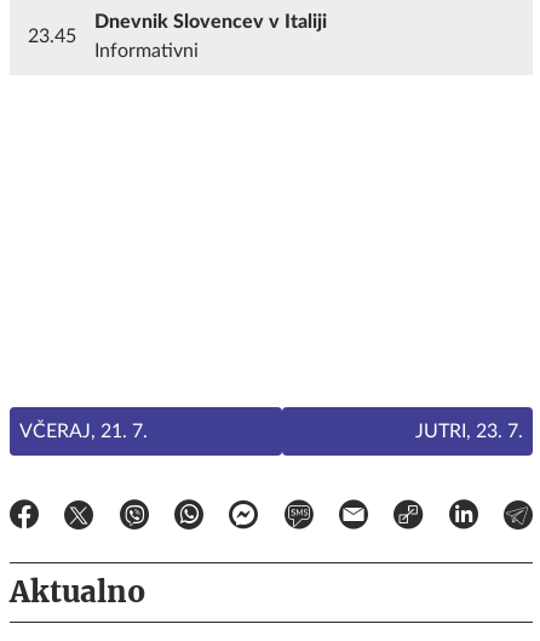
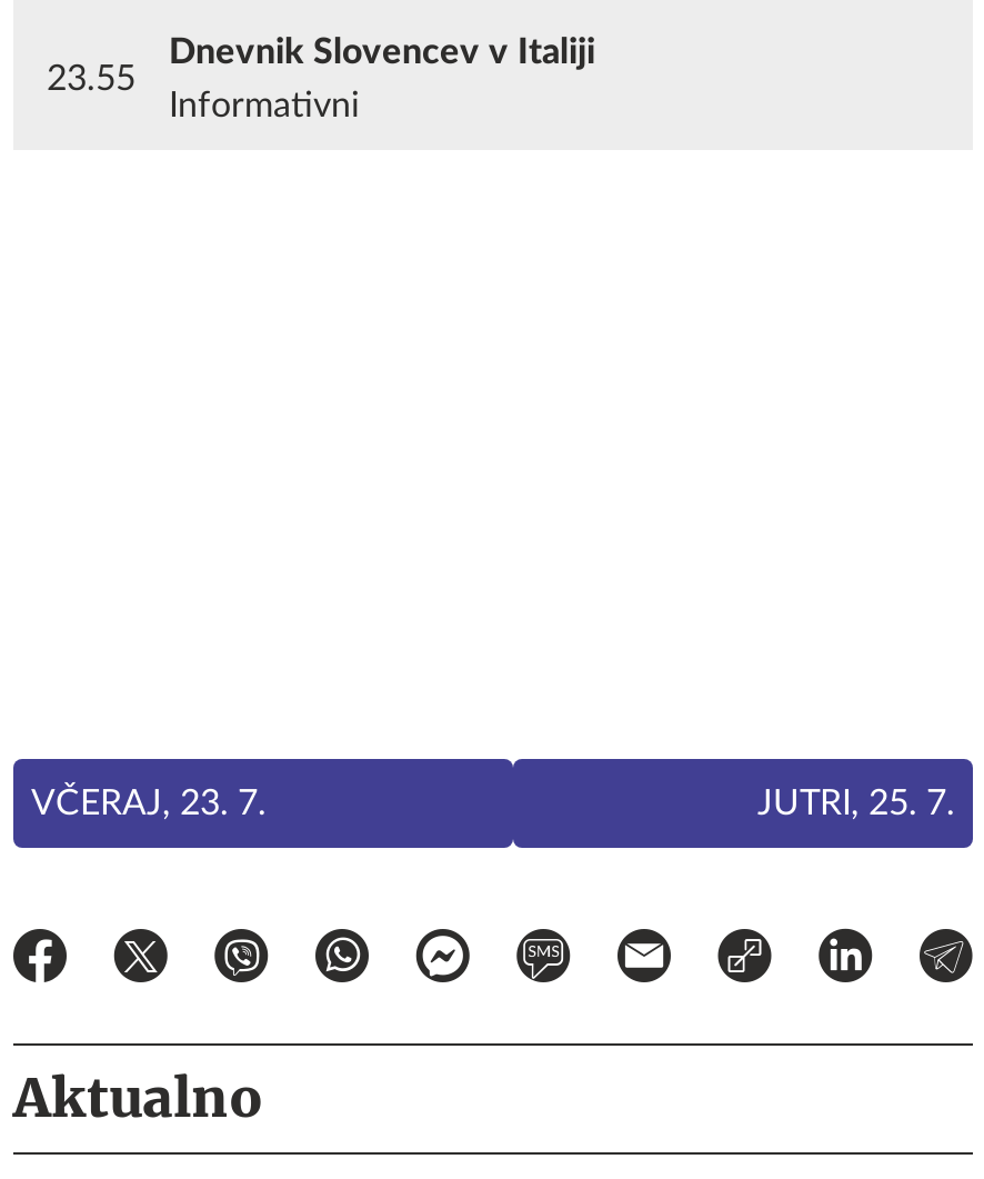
[28,27,76,46] 23.45 -> [47,61,135,97] 23.55
[19,422,148,441] VČERAJ, 21. 7. -> [31,786,267,821] VČERAJ, 23. 7.
[415,422,523,441] JUTRI, 23. 7. -> [757,786,955,821] JUTRI, 25. 7.

